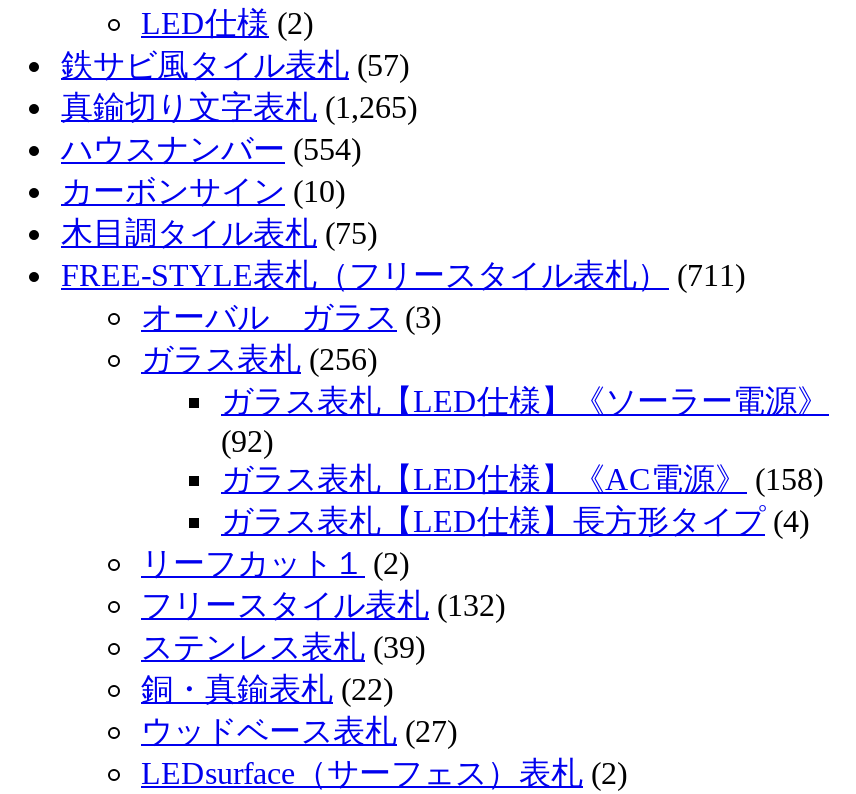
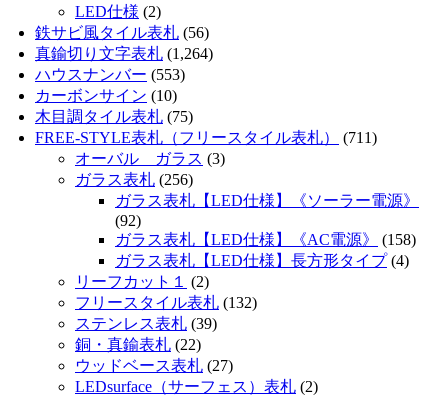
[61,47,409,81] 鉄サビ風タイル表札(57) -> [35,24,209,41] 鉄サビ風タイル表札(56)
[61,89,417,123] 真鍮切り文字表札(1,265) -> [35,45,213,62] 真鍮切り文字表札(1,264)
[61,131,361,165] ハウスナンバー(554) -> [35,66,185,83] ハウスナンバー(553)

